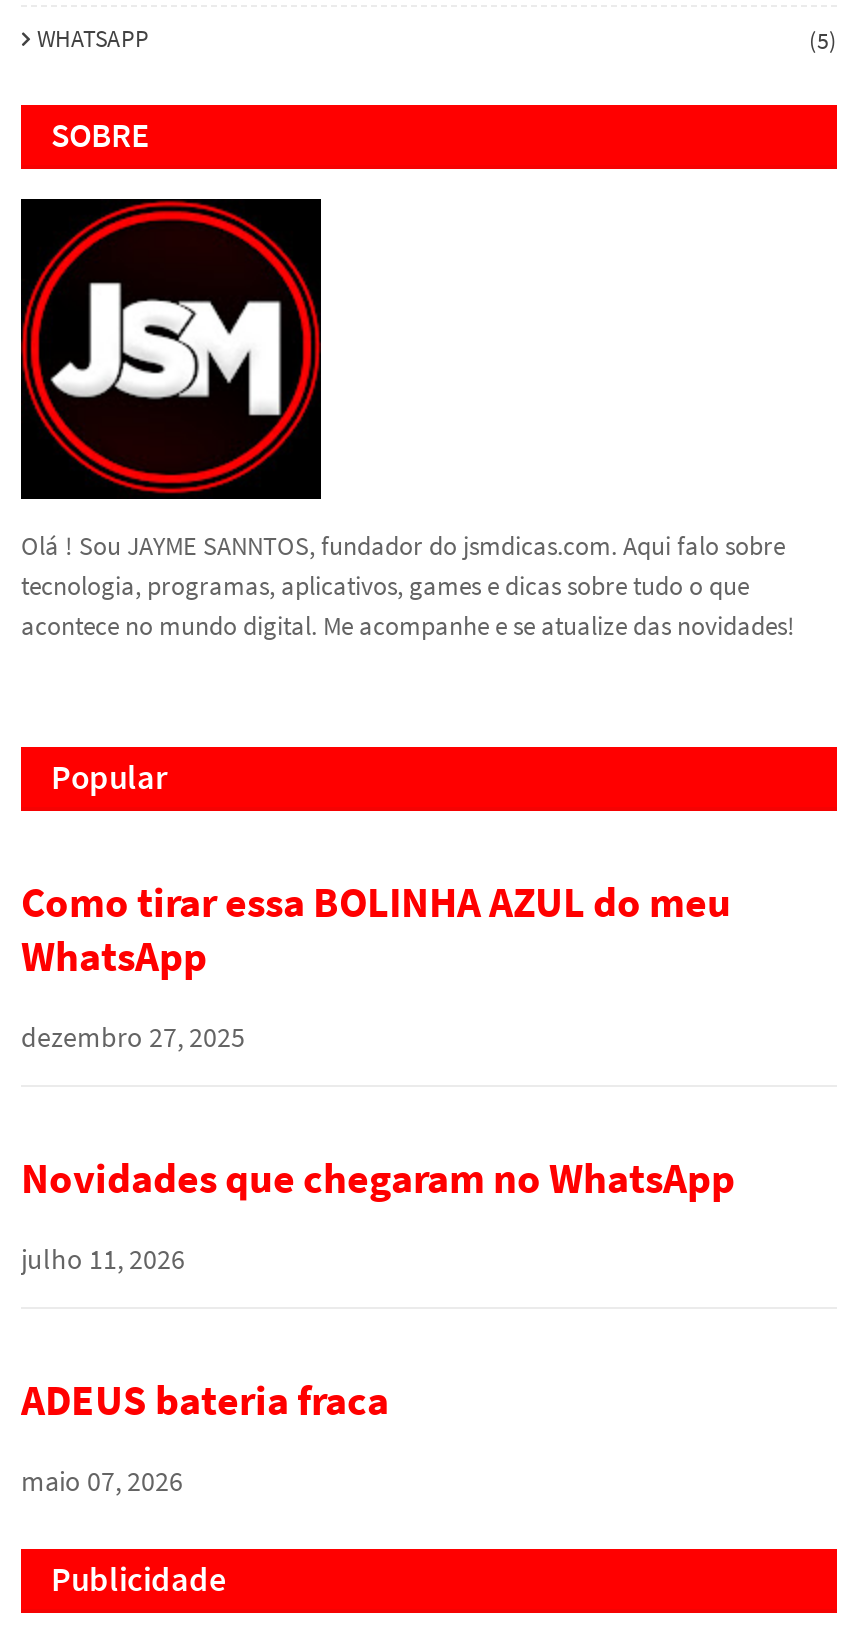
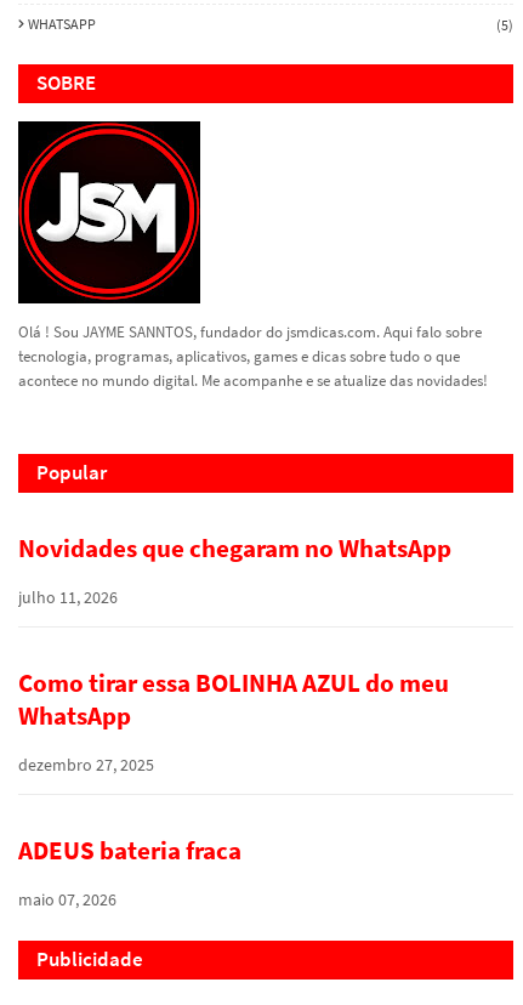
moved [21,876,731,1055] -> [18,667,449,775]: Como tirar essa BOLINHA AZUL do meu | WhatsApp | dezembro 27, 2025
moved [21,1152,735,1276] -> [18,532,451,608]: Novidades que chegaram no WhatsApp | julho 11, 2026

